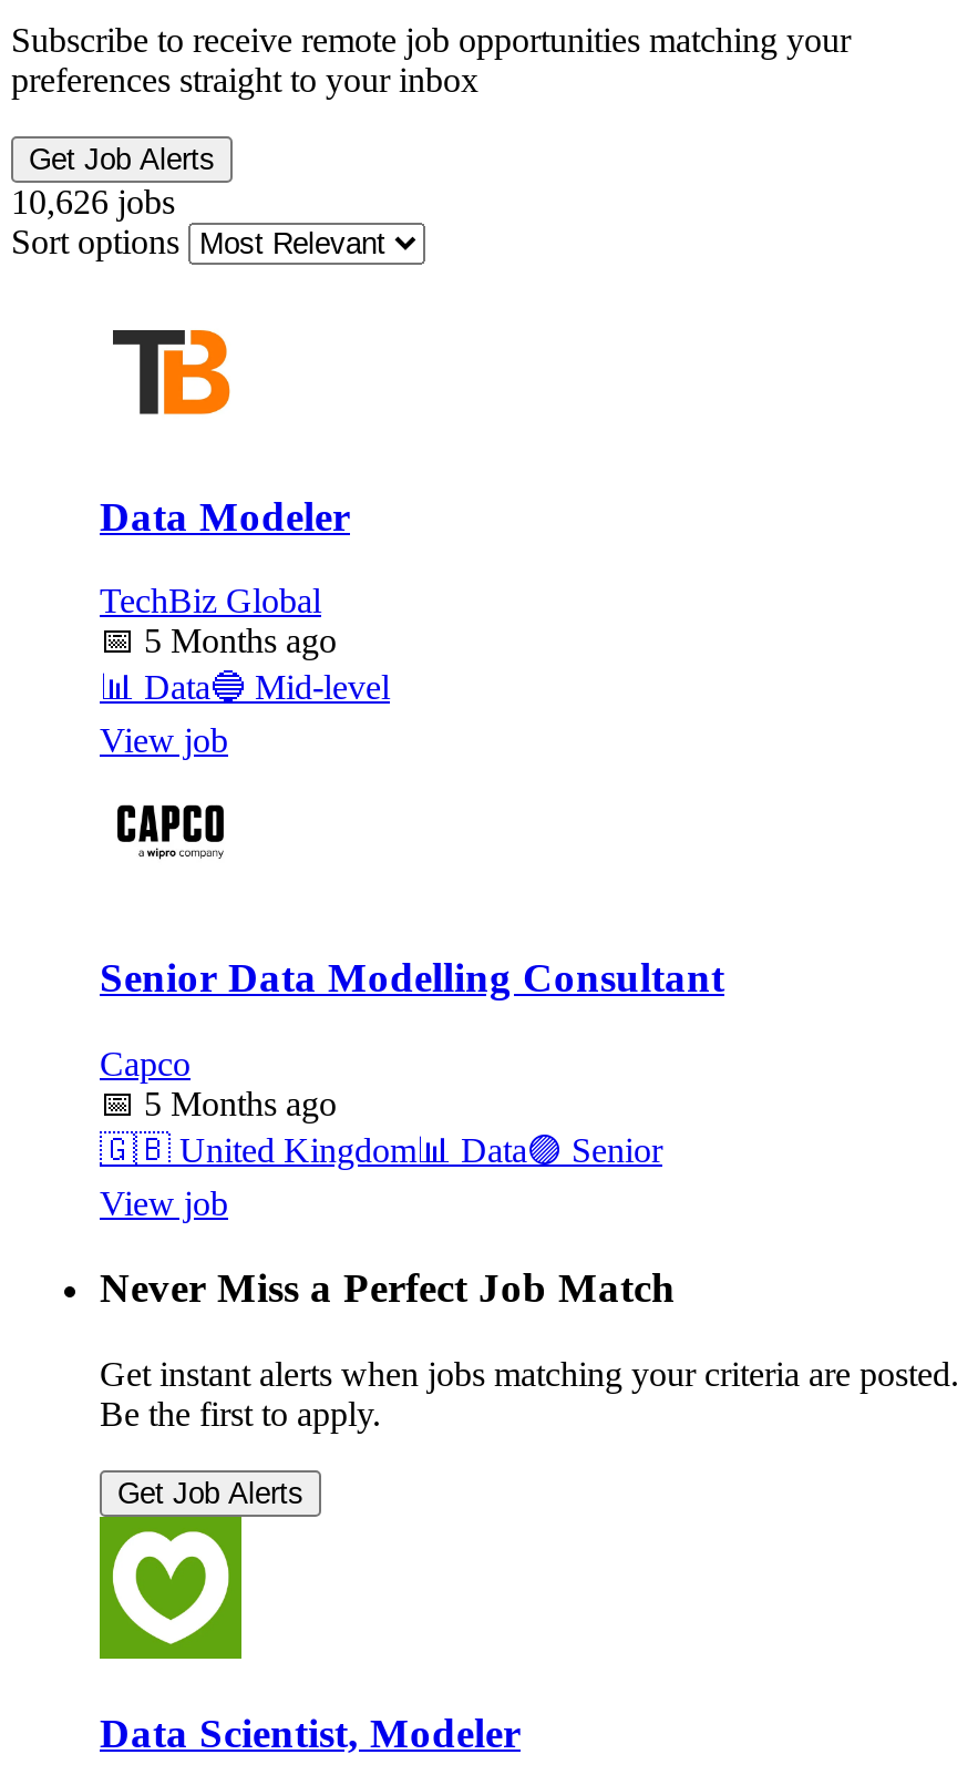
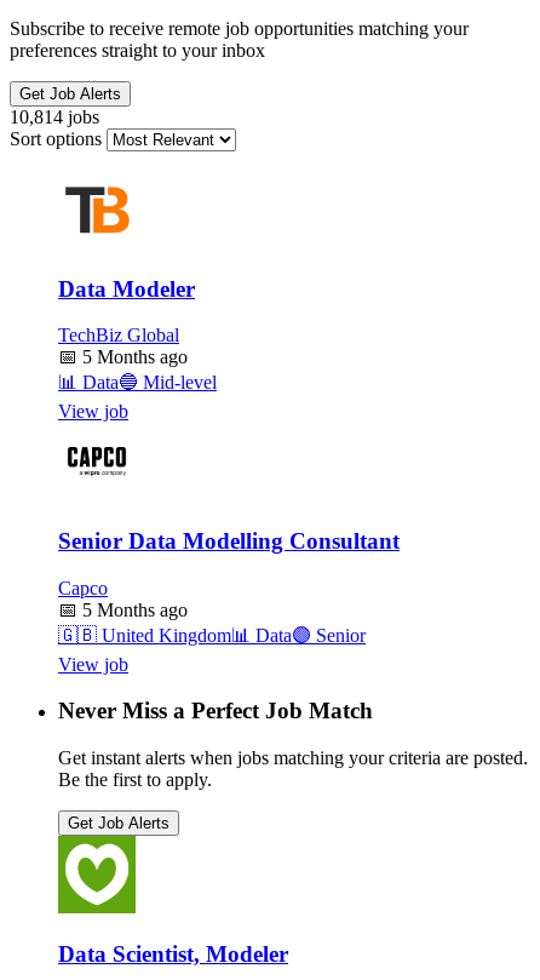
[11,183,175,220] 10,626 jobs -> [10,106,99,127] 10,814 jobs

